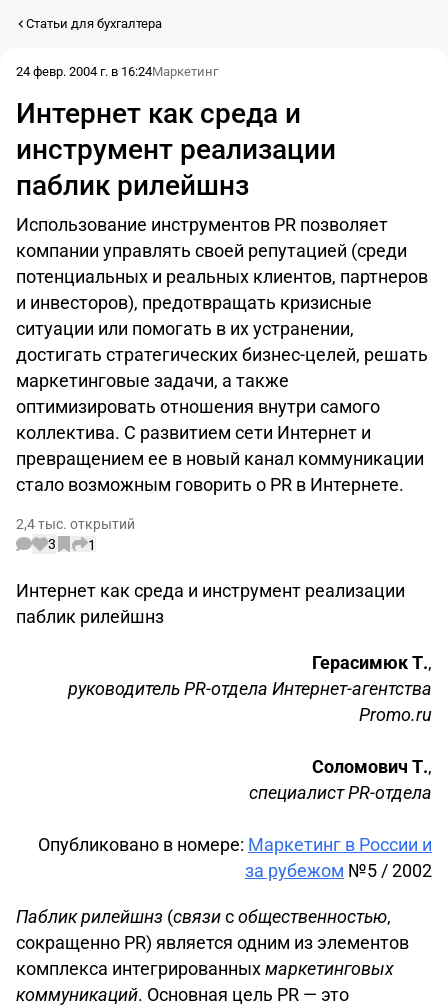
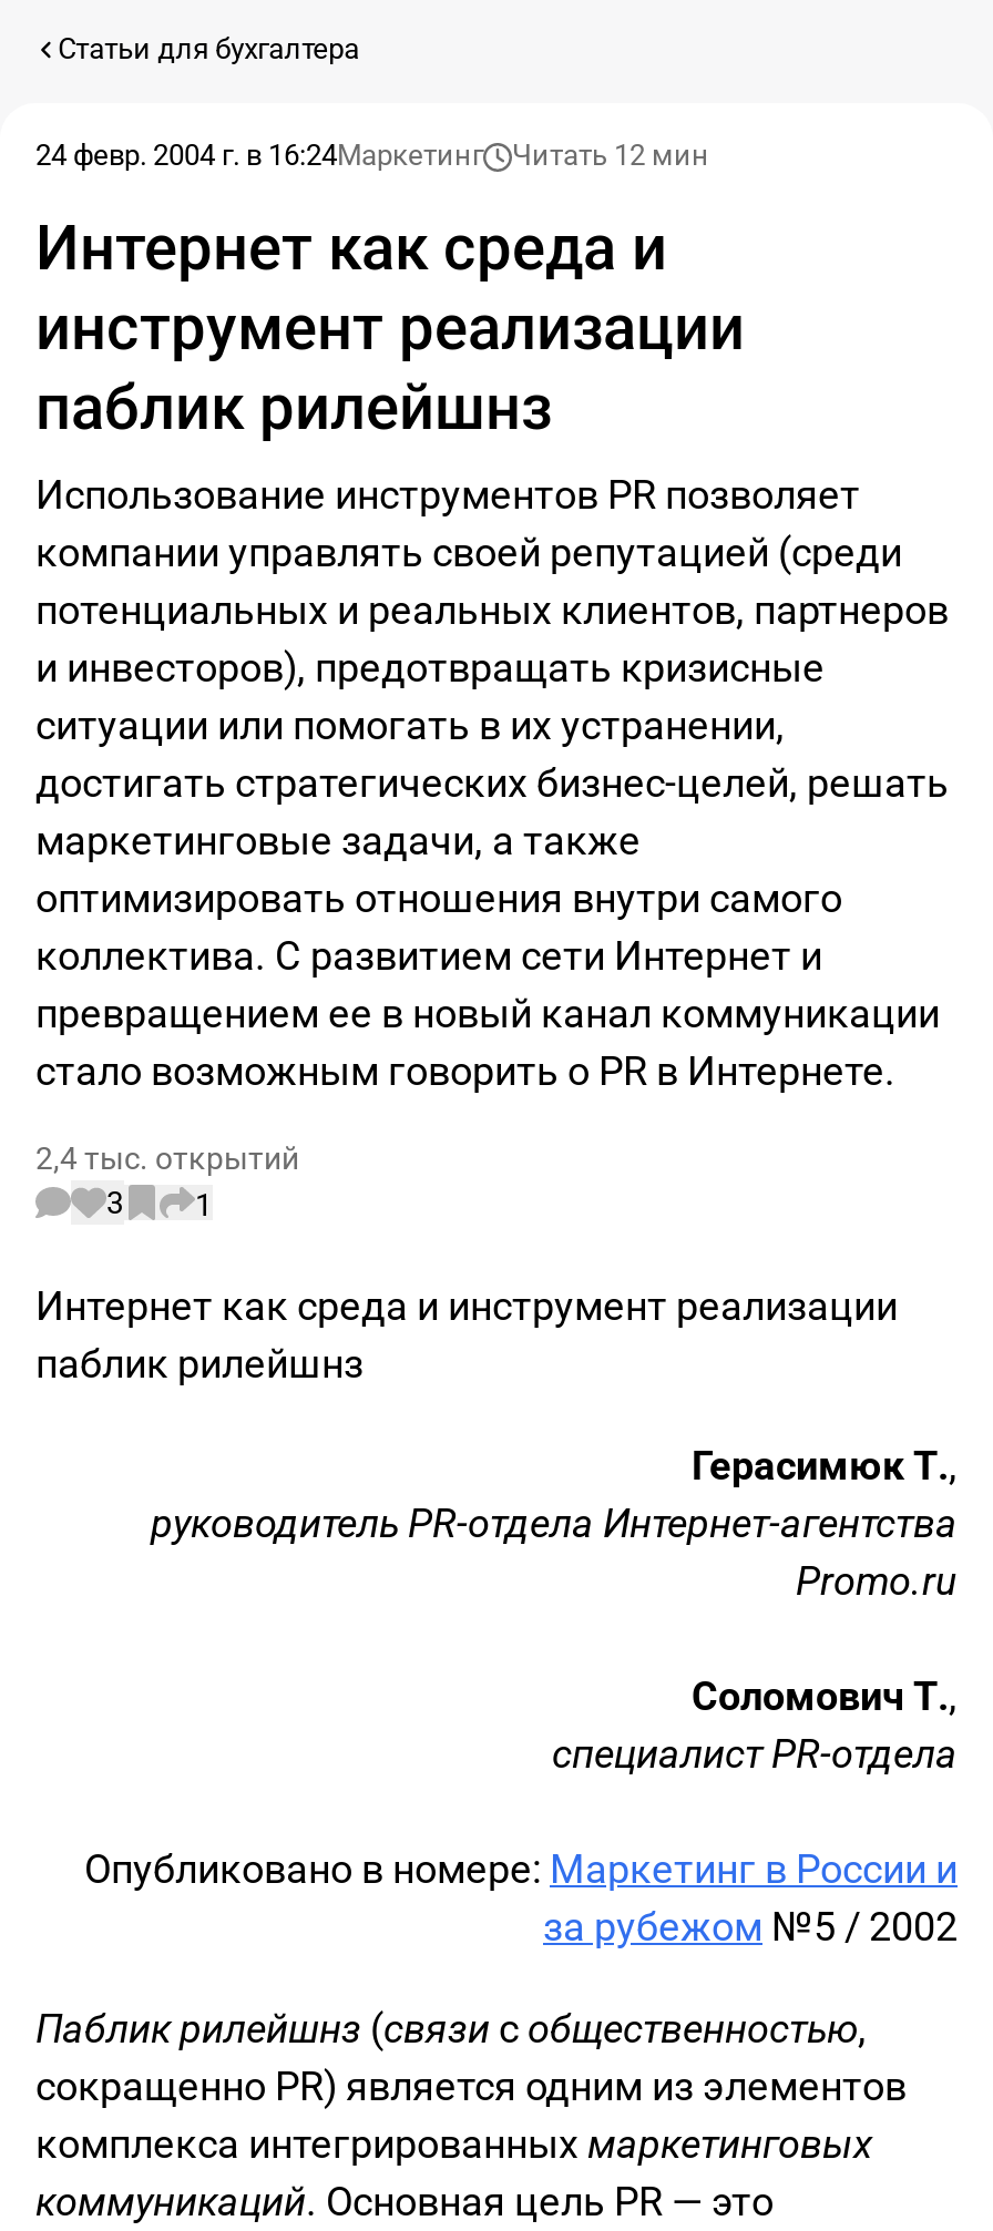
none -> [512,139,709,172] Читать 12 мин

